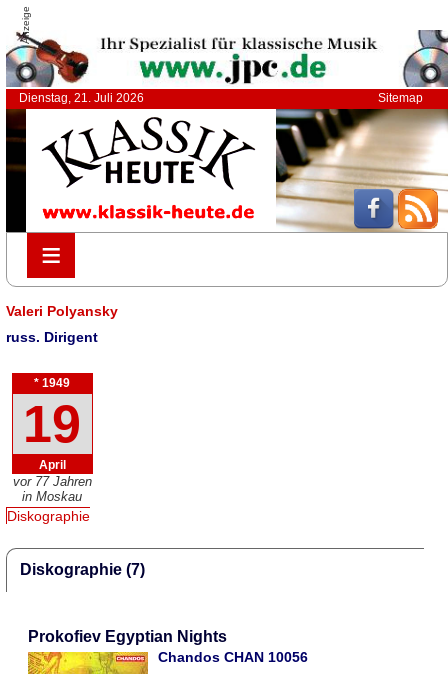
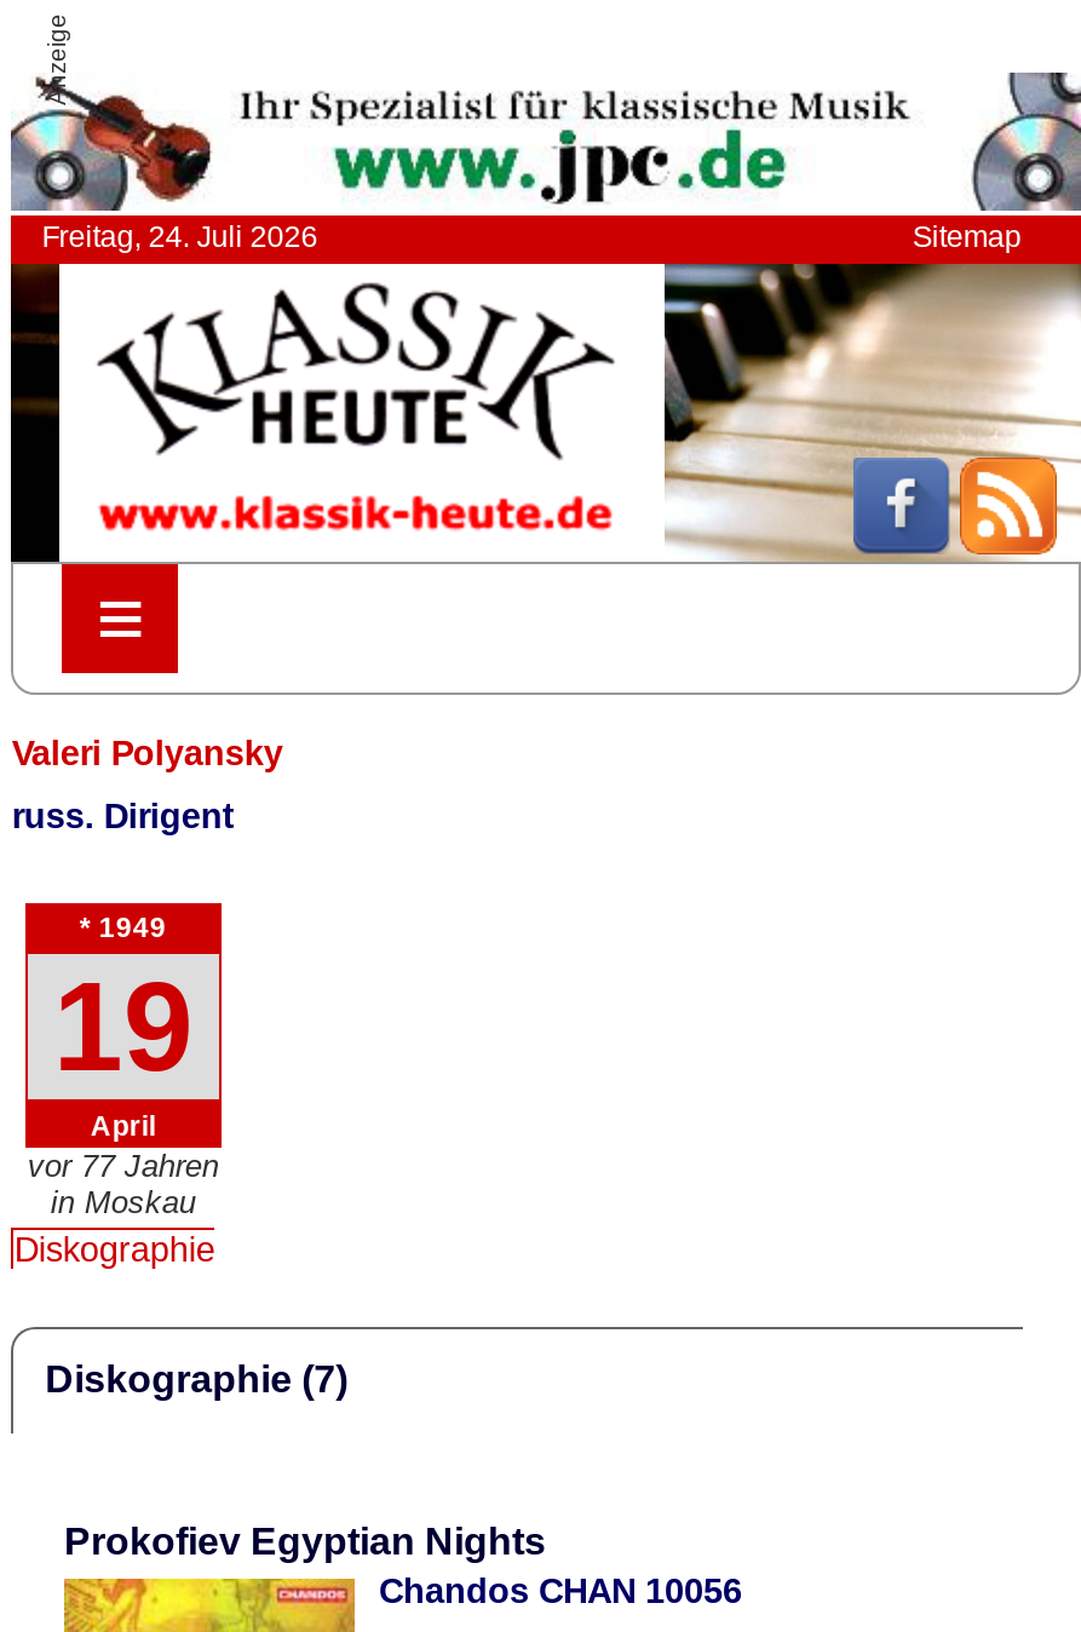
[19,91,144,105] Dienstag, 21. Juli 2026 -> [42,221,318,254] Freitag, 24. Juli 2026

